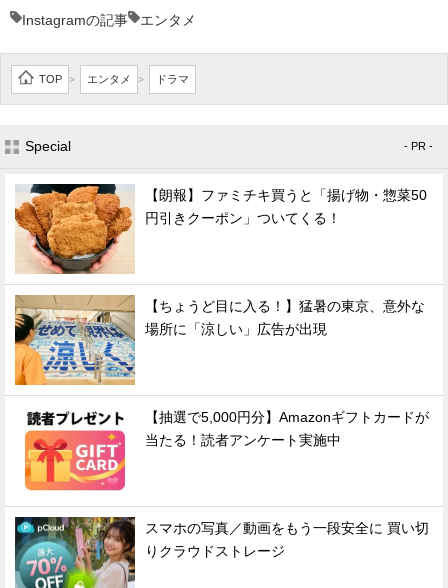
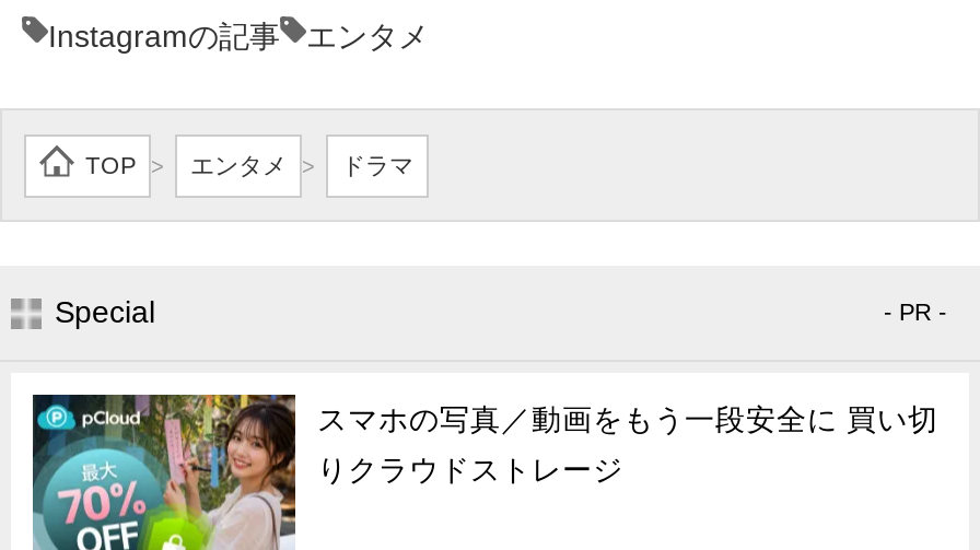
[14,183,427,275] [image] | 【朗報】ファミチキ買うと「揚げ物・惣菜50 | 円引きクーポン」ついてくる！ -> none
[14,294,425,386] [image] | 【ちょうど目に入る！】猛暑の東京、意外な | 場所に「涼しい」広告が出現 -> none
[15,404,429,491] [image] | 【抽選で5,000円分】Amazonギフトカードが | 当たる！読者アンケート実施中 -> none

